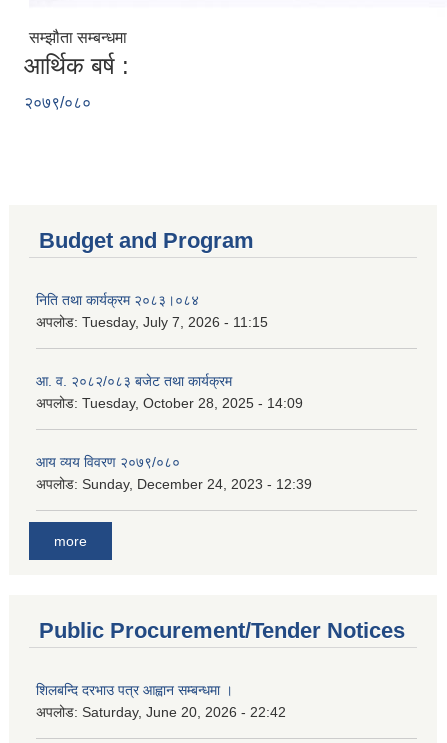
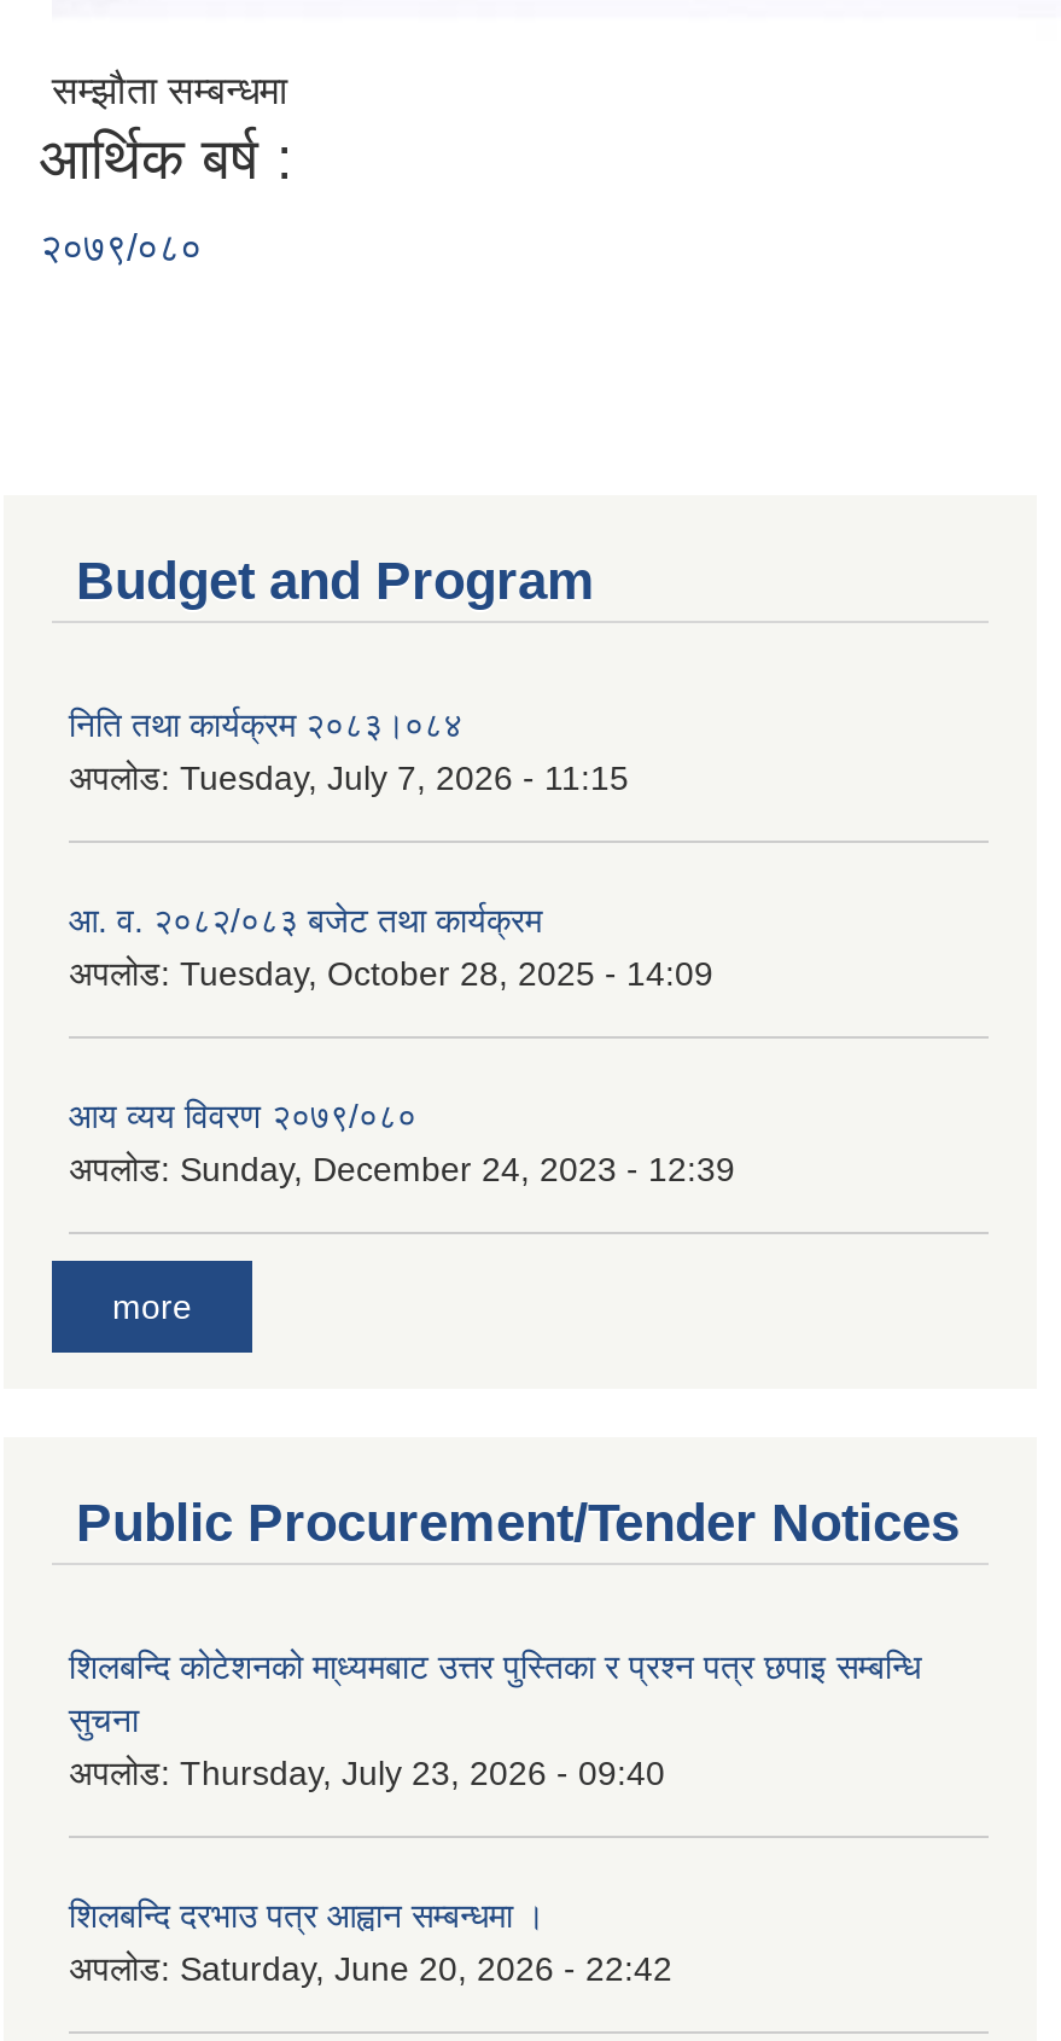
none -> [69,1647,921,1792] शिलबन्दि कोटेशनको मा्ध्यमबाट उत्तर पुस्तिका र प्रश्न पत्र छपाइ सम्बन्धि | सुचना | अपलोड: Thursday, July 23, 2026 - 09:40

